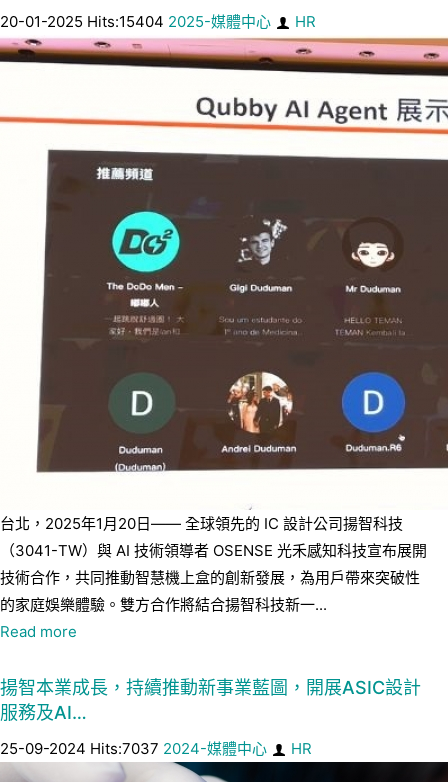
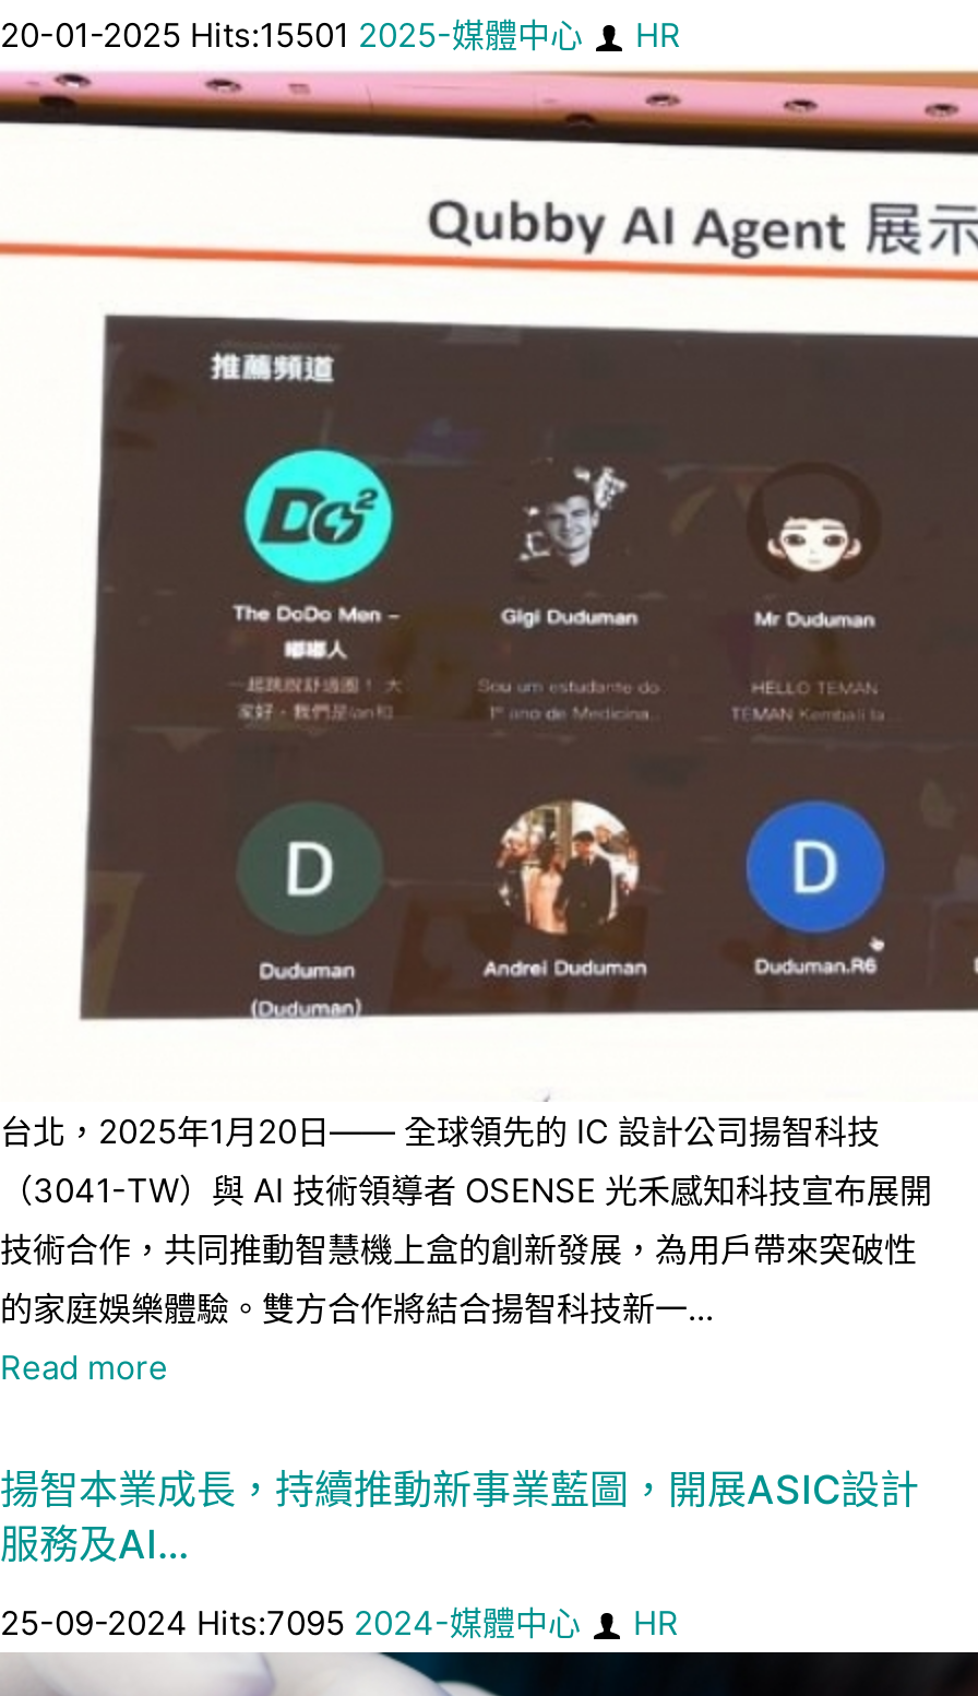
[0,12,271,31] 20-01-2025 Hits:15404 2025-媒體中心 -> [0,14,583,56] 20-01-2025 Hits:15501 2025-媒體中心
[0,739,267,758] 25-09-2024 Hits:7037 2024-媒體中心 -> [0,1602,581,1644] 25-09-2024 Hits:7095 2024-媒體中心

